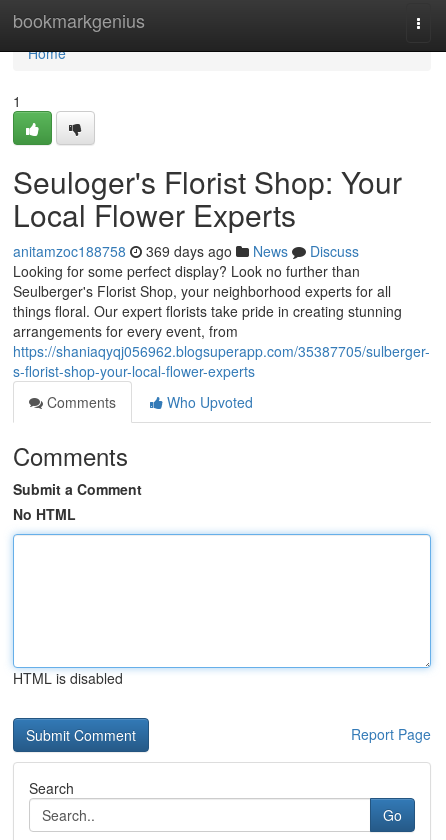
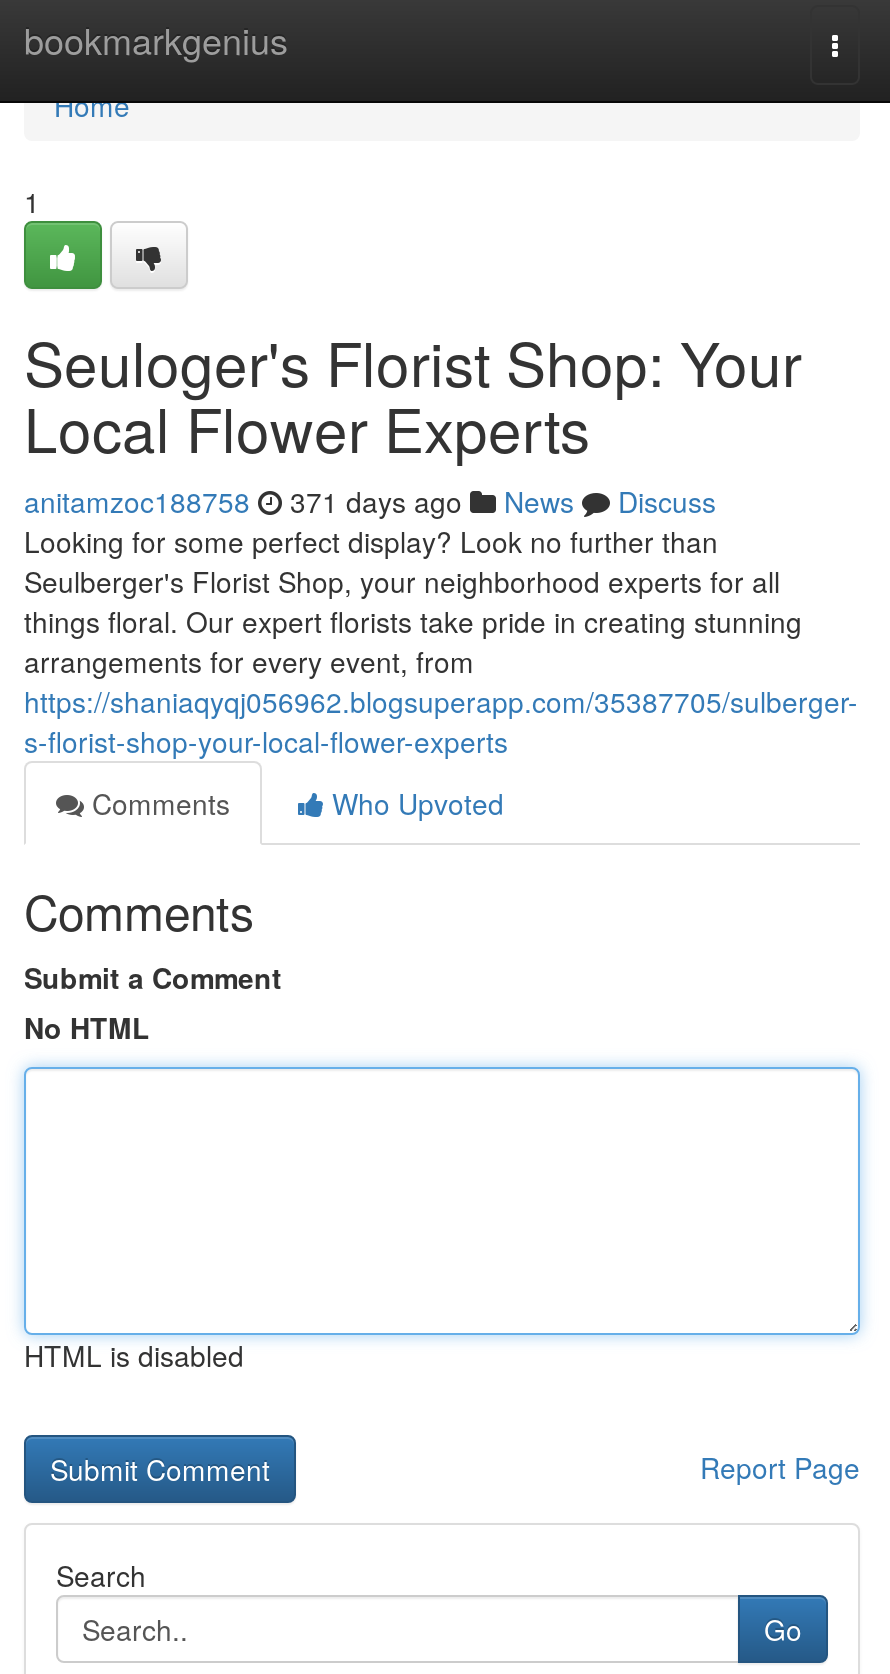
[13,241,359,261] anitamzoc188758 369 days ago News Discuss -> [24,481,716,521] anitamzoc188758 371 days ago News Discuss

